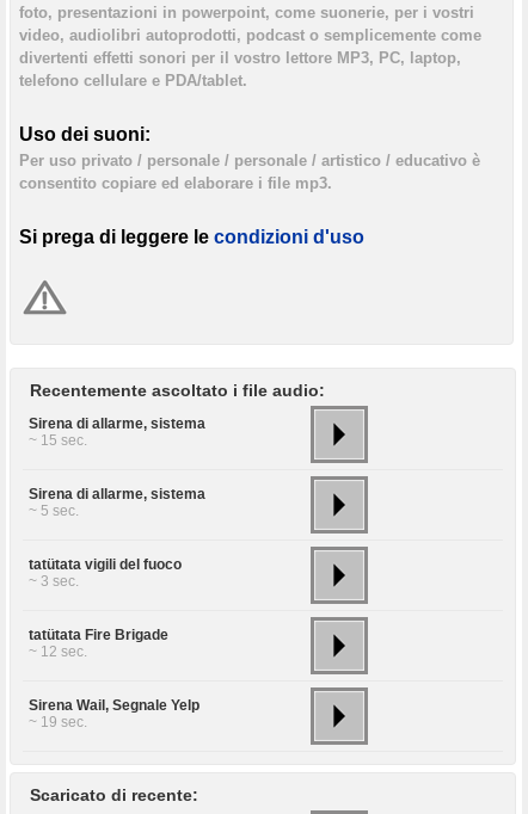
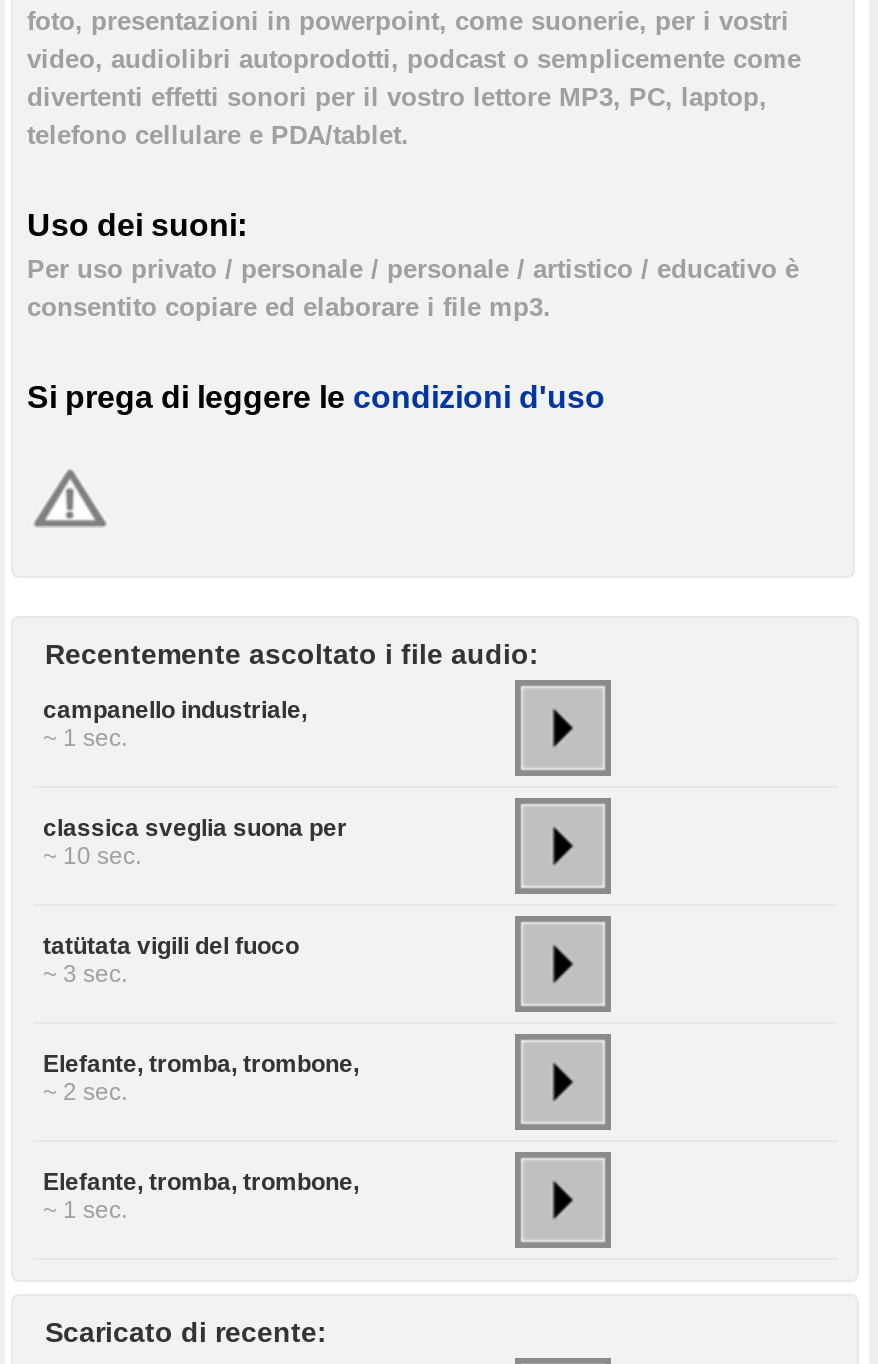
[29,415,205,449] Sirena di allarme, sistema | ~ 15 sec. -> [43,696,307,752] campanello industriale, | ~ 1 sec.
[29,486,205,519] Sirena di allarme, sistema | ~ 5 sec. -> [43,814,347,870] classica sveglia suona per | ~ 10 sec.
[29,627,168,660] tatütata Fire Brigade | ~ 12 sec. -> [43,1050,359,1106] Elefante, tromba, trombone, | ~ 2 sec.
[29,697,199,730] Sirena Wail, Segnale Yelp | ~ 19 sec. -> [43,1168,359,1224] Elefante, tromba, trombone, | ~ 1 sec.

